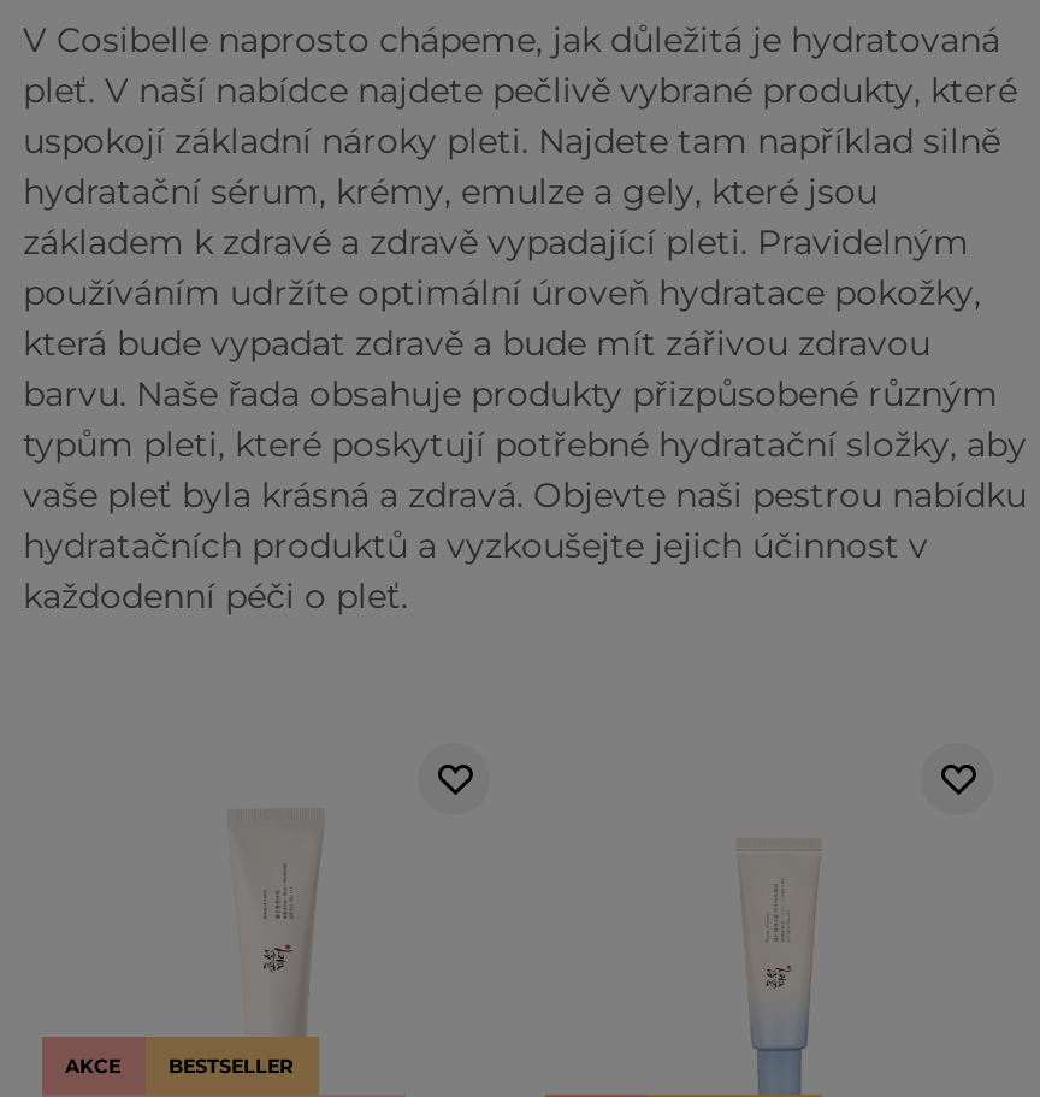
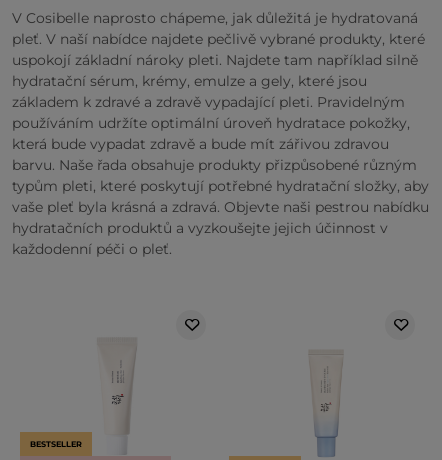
[65,1055,120,1079] AKCE -> none

